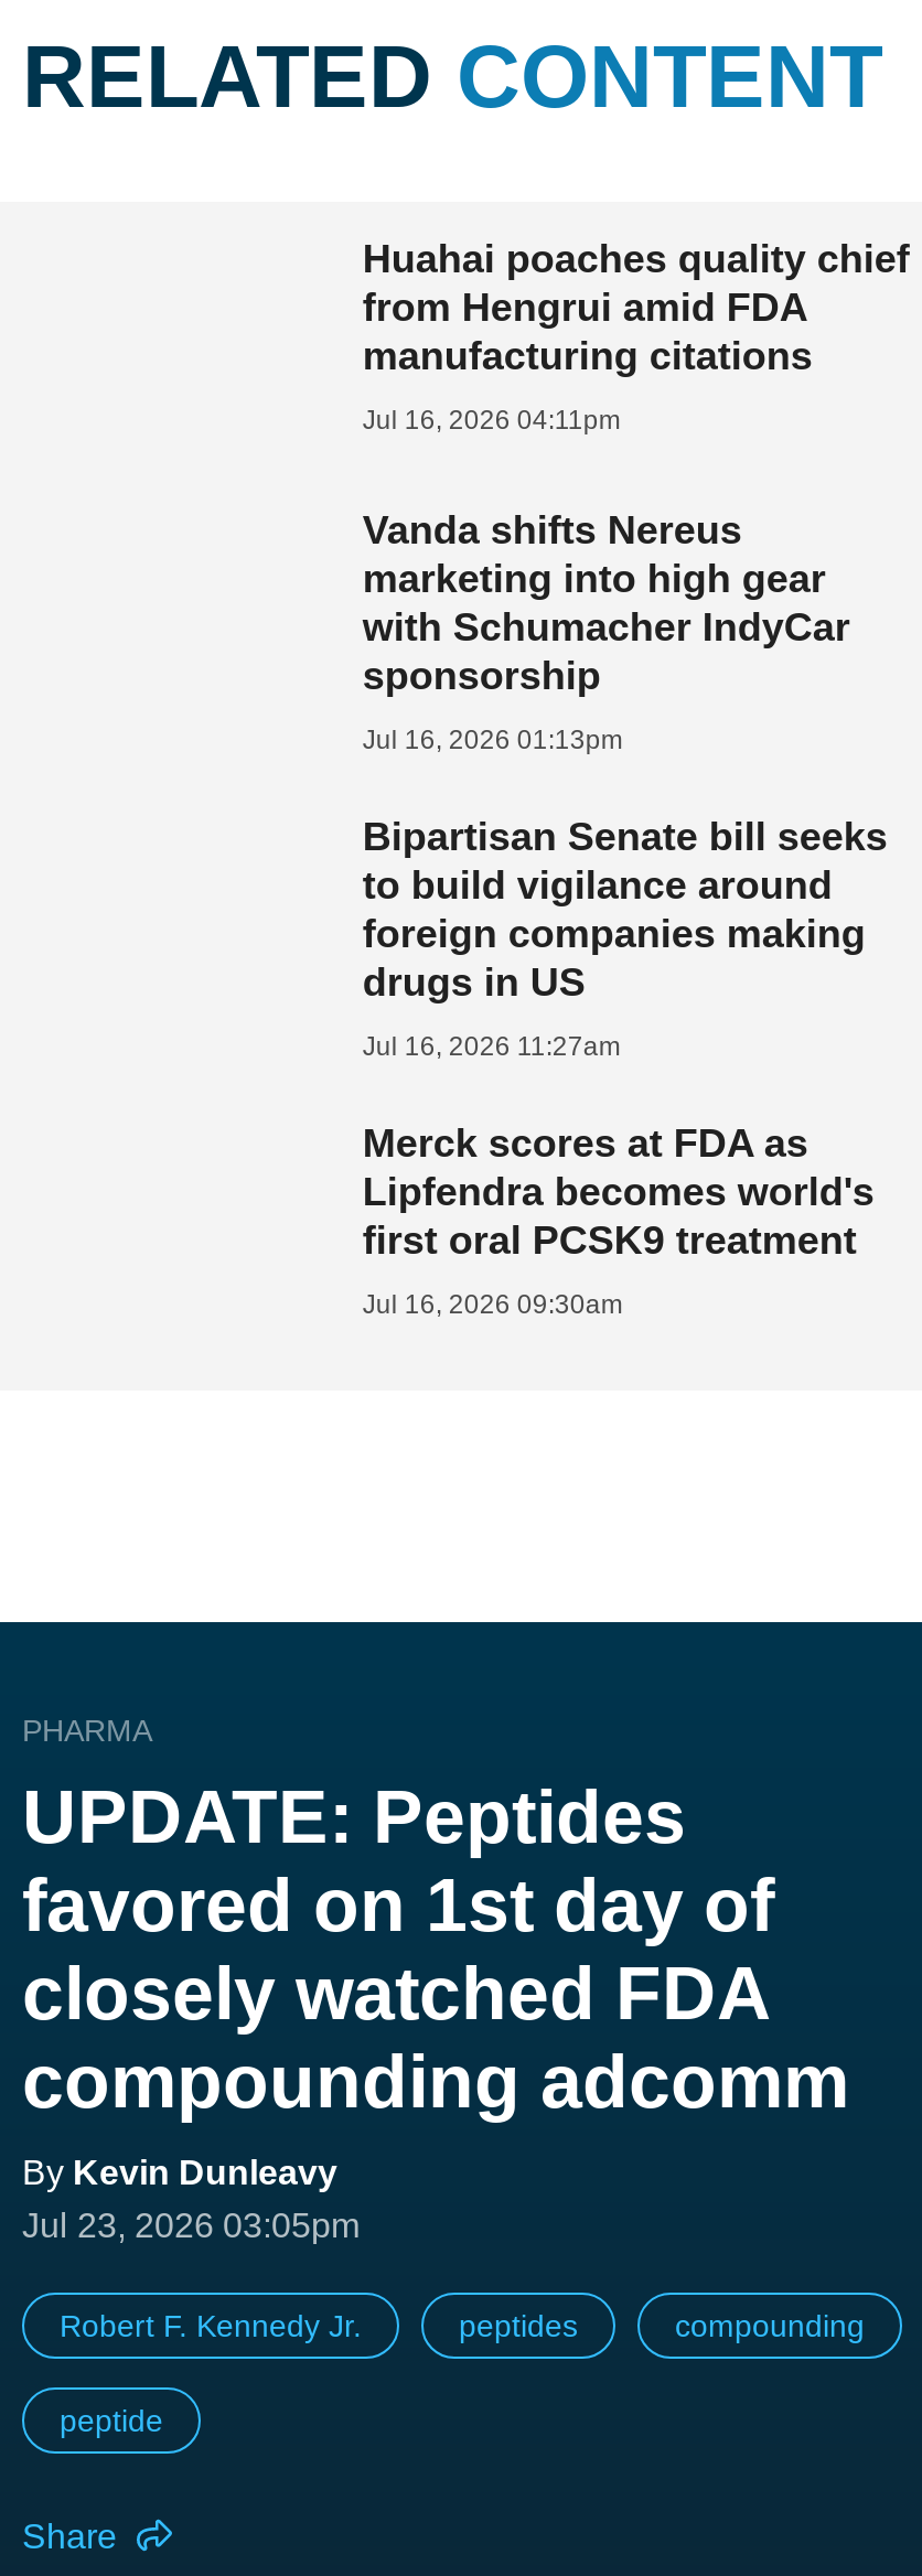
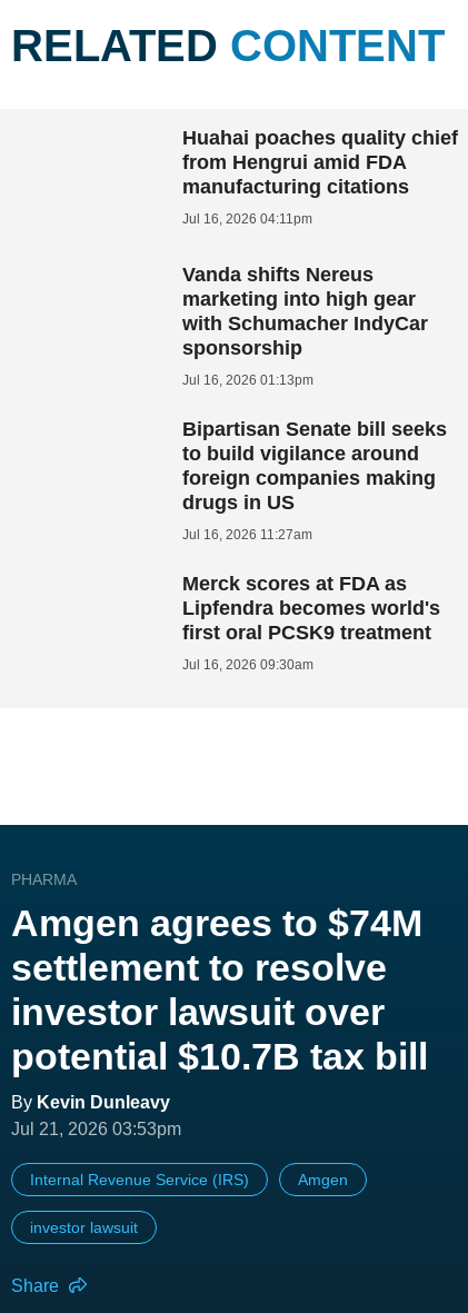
[22,1774,849,2122] UPDATE: Peptides | favored on 1st day of | closely watched FDA | compounding adcomm -> [11,901,428,1077] Amgen agrees to $74M | settlement to resolve | investor lawsuit over | potential $10.7B tax bill
[22,2206,360,2243] Jul 23, 2026 03:05pm -> [11,1119,181,1138] Jul 21, 2026 03:53pm
[60,2307,865,2343] Robert F. Kennedy Jr. | peptides | compounding -> [30,1170,348,1188] Internal Revenue Service (IRS) | Amgen
[60,2402,163,2437] peptide -> [30,1218,138,1236] investor lawsuit

